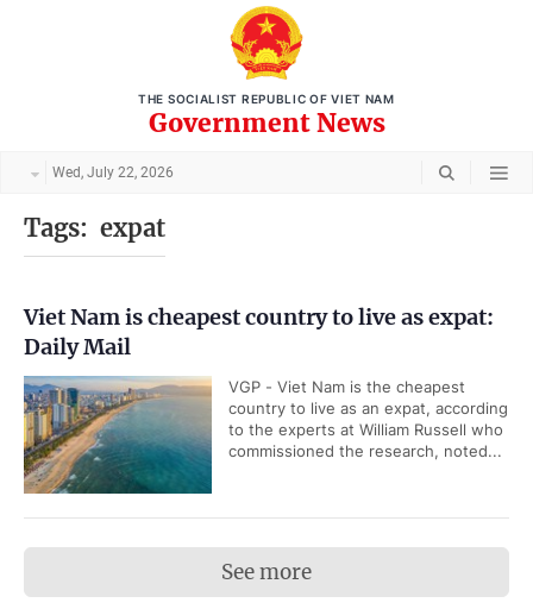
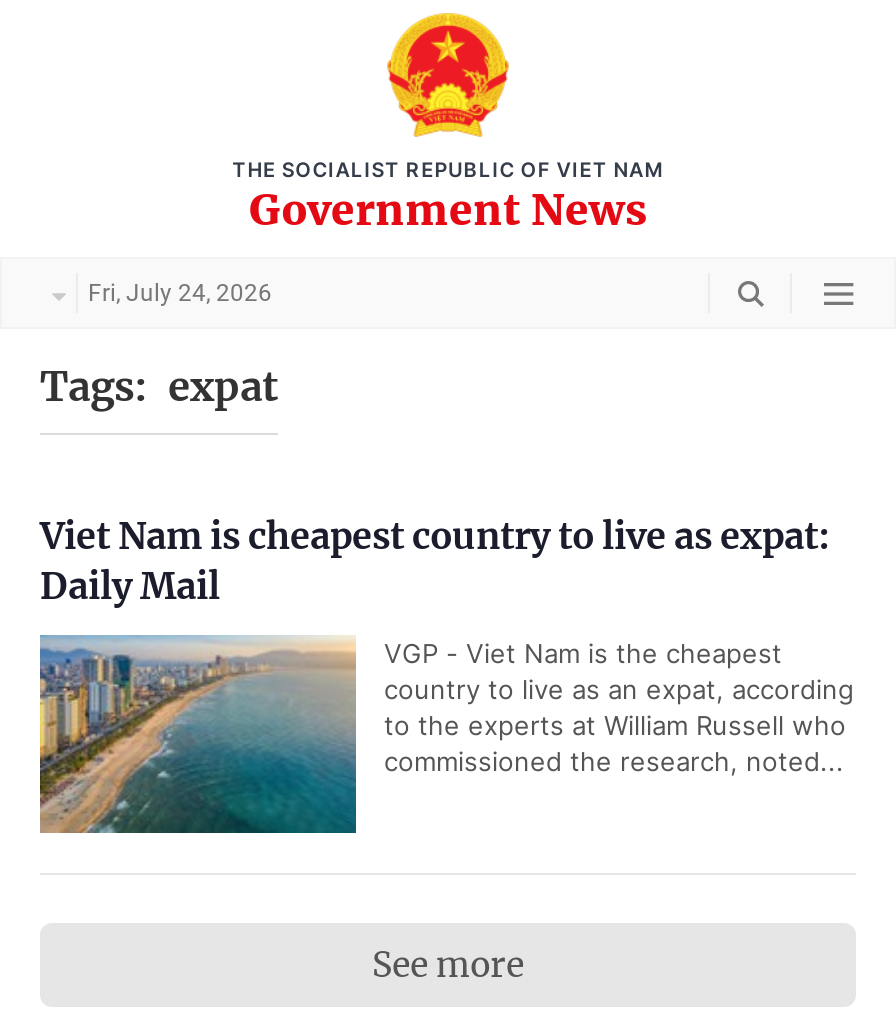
[52,164,174,181] Wed, July 22, 2026 -> [88,279,272,307] Fri, July 24, 2026

